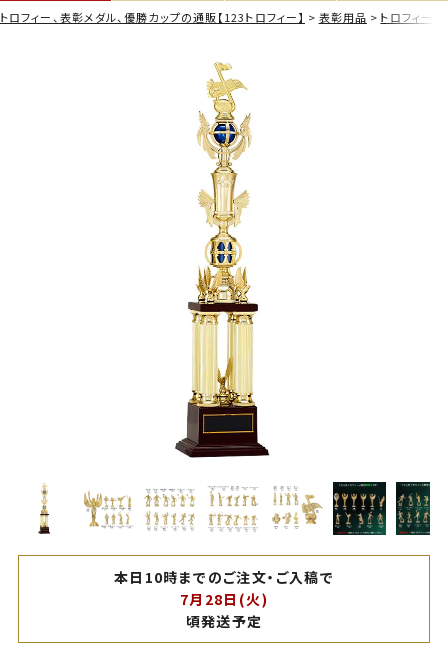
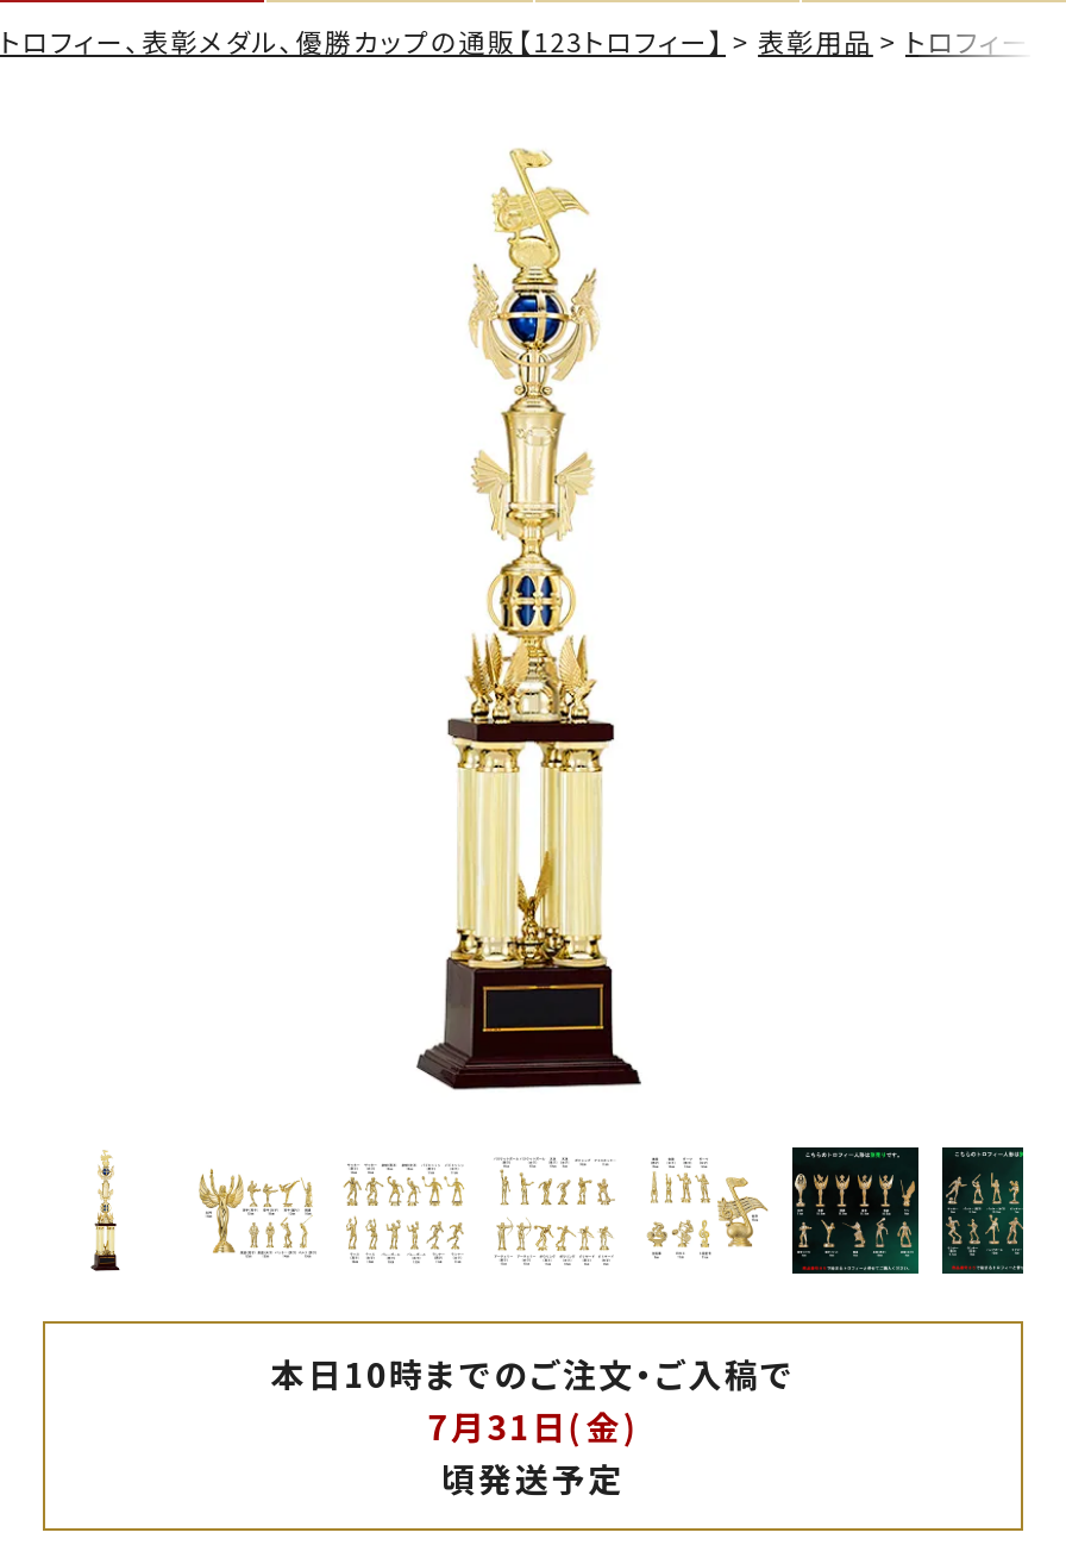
[180,589,268,609] 7月28日(火) -> [428,1403,638,1451] 7月31日(金)

